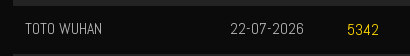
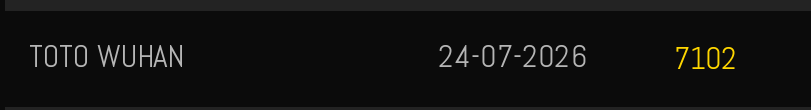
[230,19,304,39] 22-07-2026 -> [438,38,586,78] 24-07-2026
[347,20,379,40] 5342 -> [674,39,738,79] 7102

